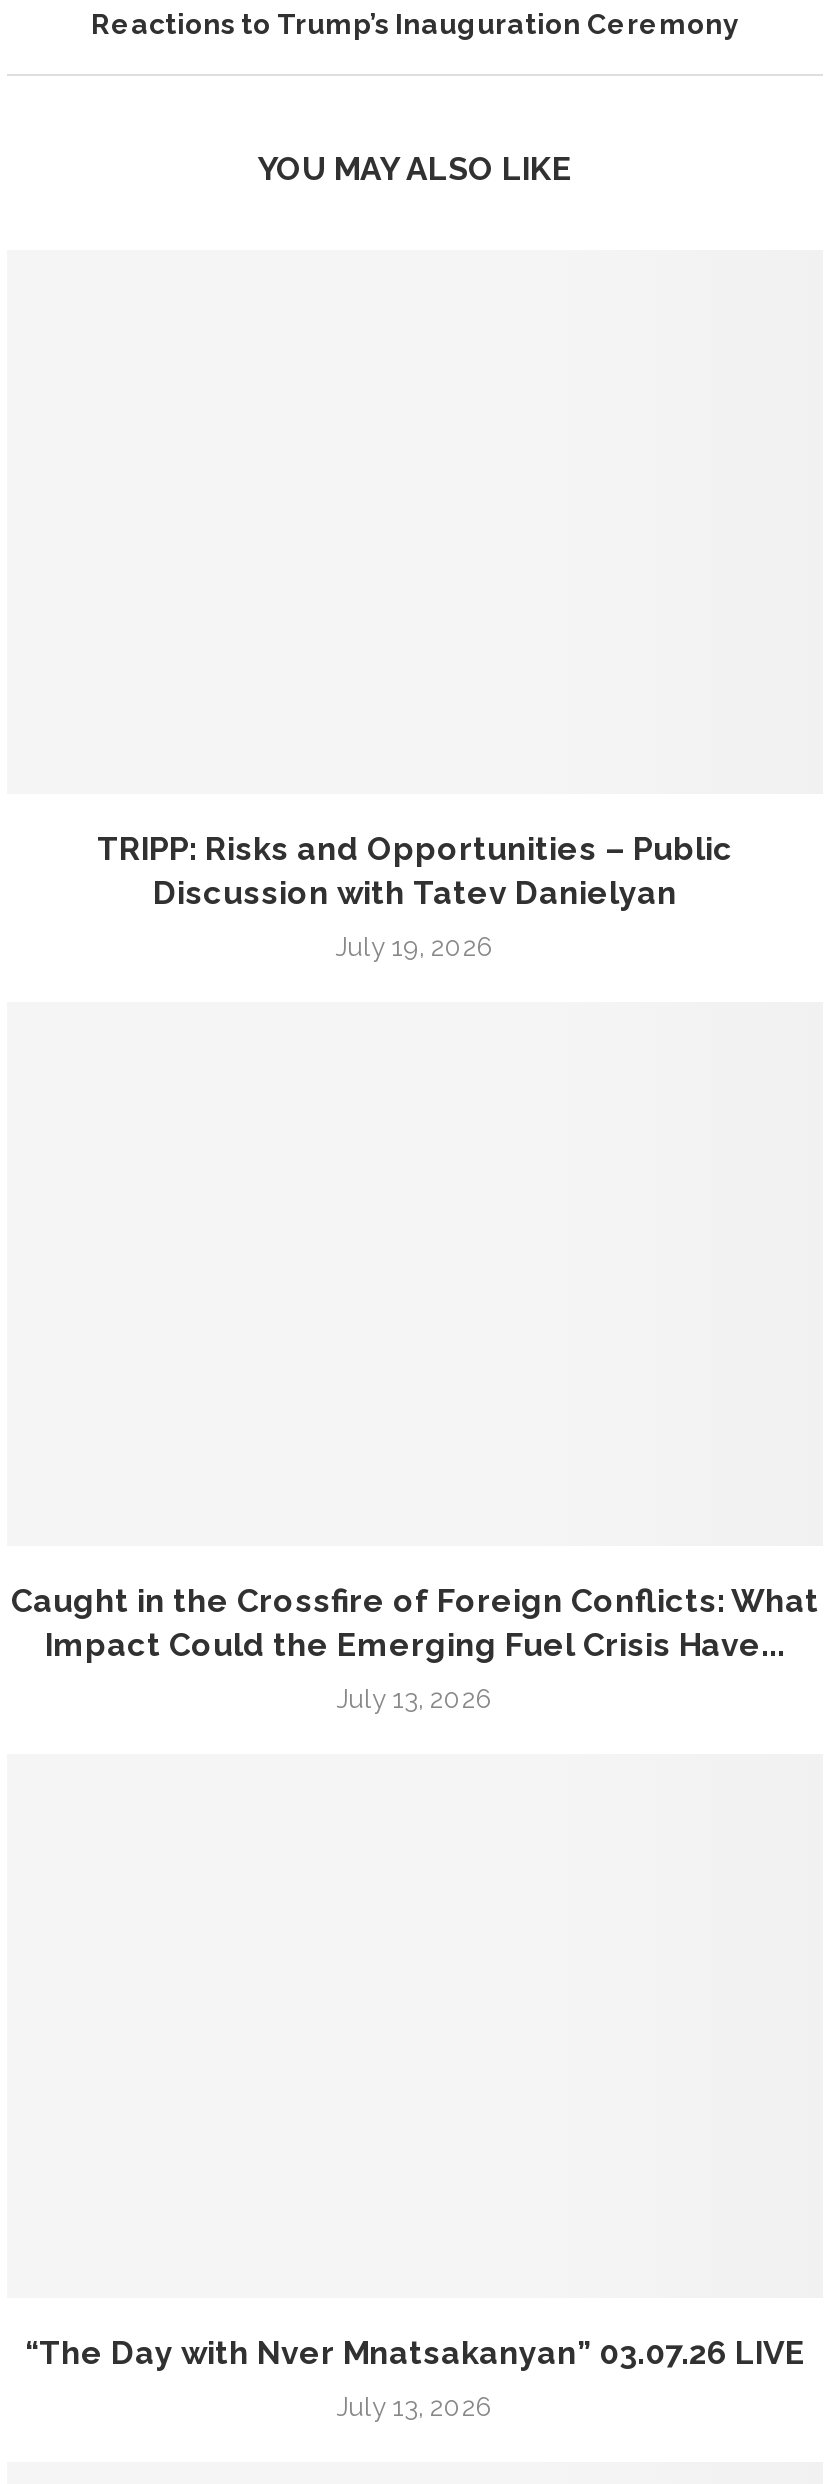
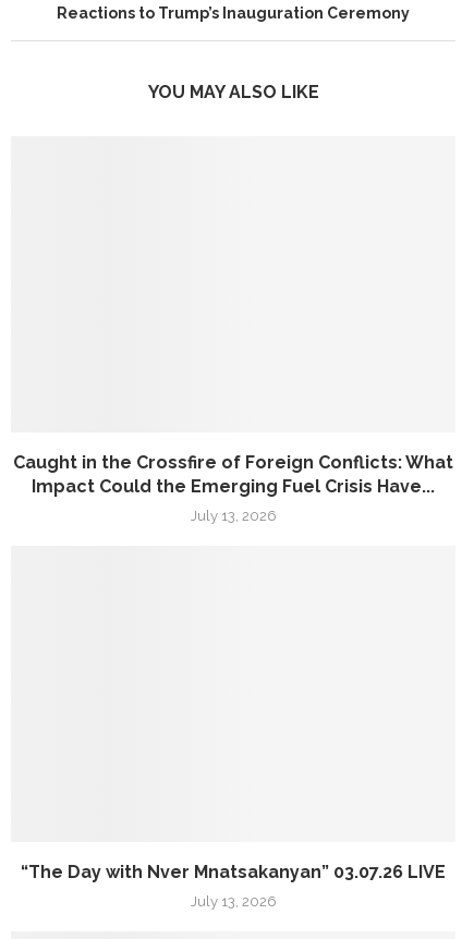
[97,830,733,962] TRIPP: Risks and Opportunities – Public | Discussion with Tatev Danielyan | July 19, 2026 -> none

